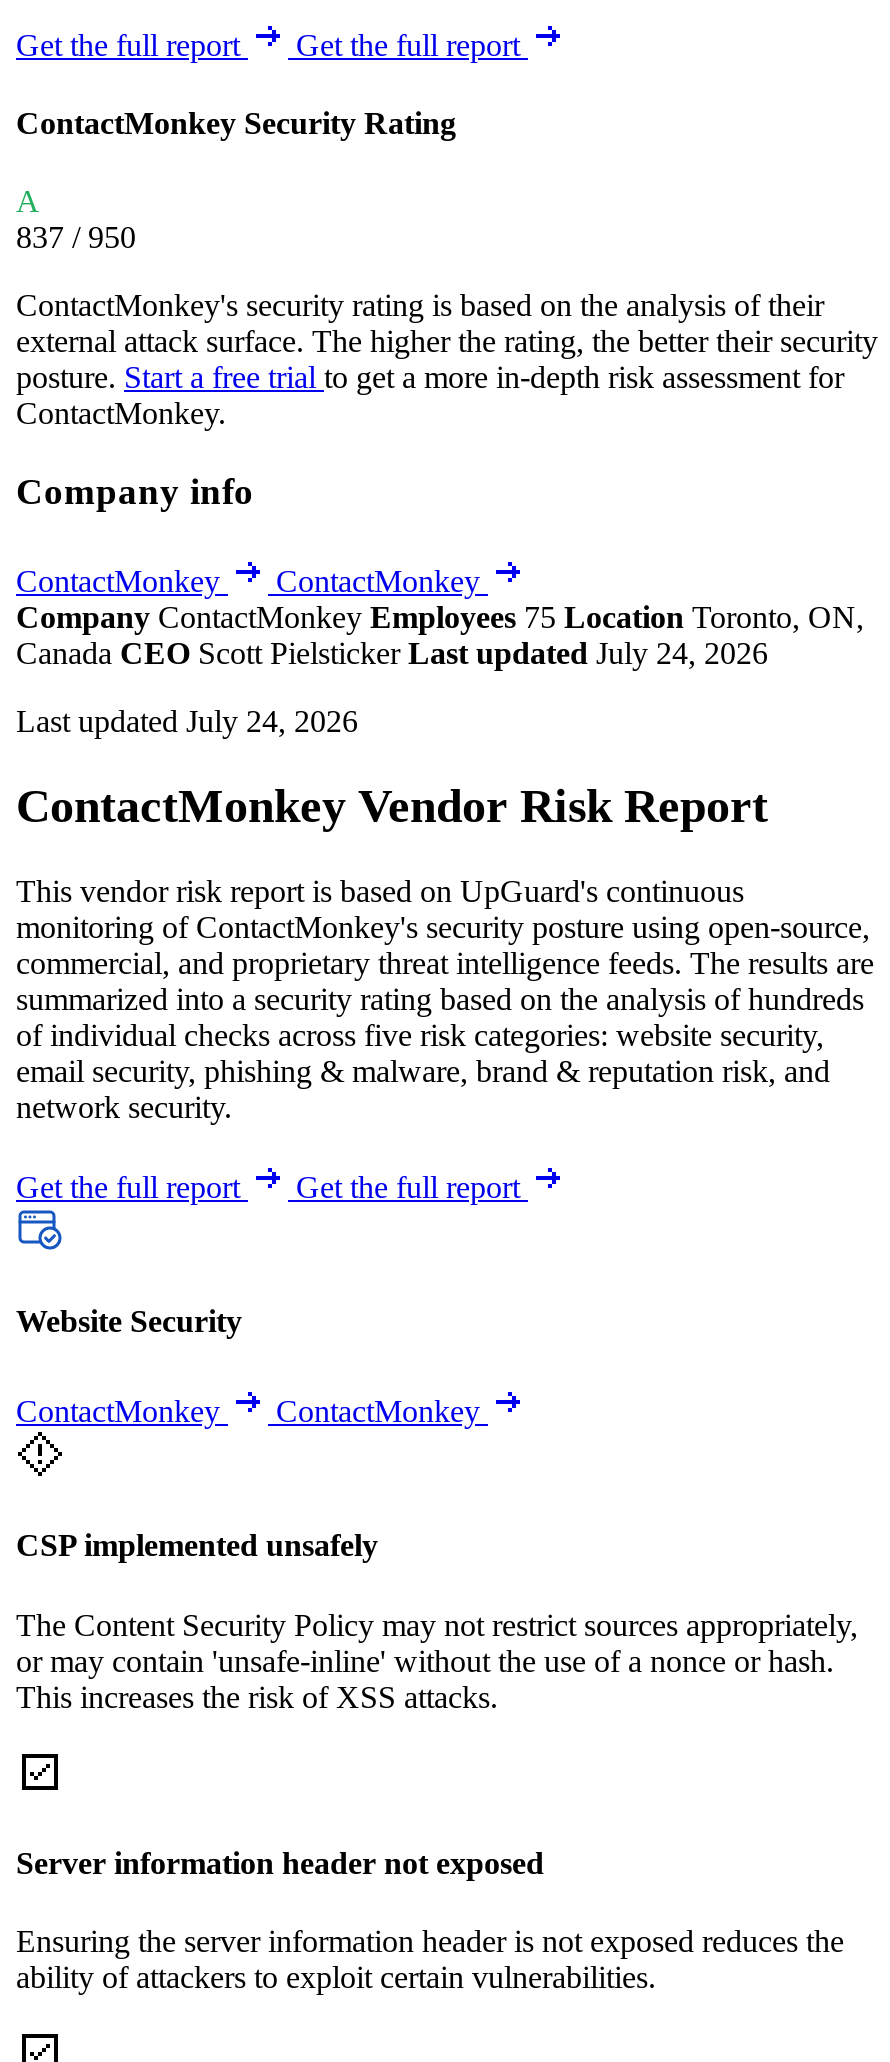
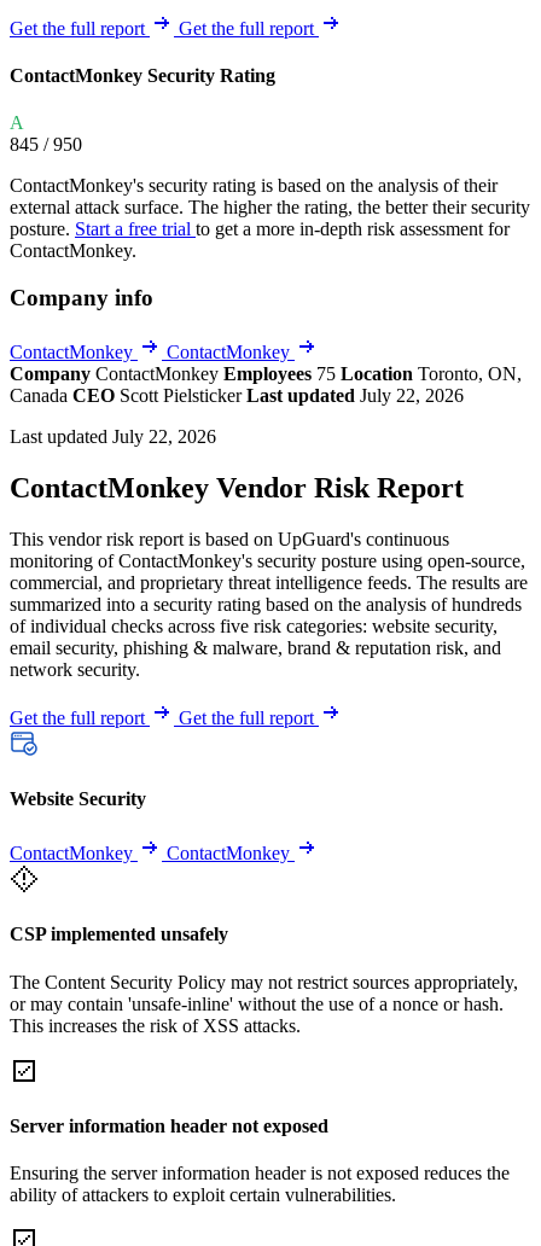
[16,221,136,255] 837 / 950 -> [10,135,82,155] 845 / 950
[16,636,768,670] Canada CEO Scott Pielsticker Last updated July 24, 2026 -> [10,385,464,405] Canada CEO Scott Pielsticker Last updated July 22, 2026
[16,704,358,738] Last updated July 24, 2026 -> [10,426,216,446] Last updated July 22, 2026

